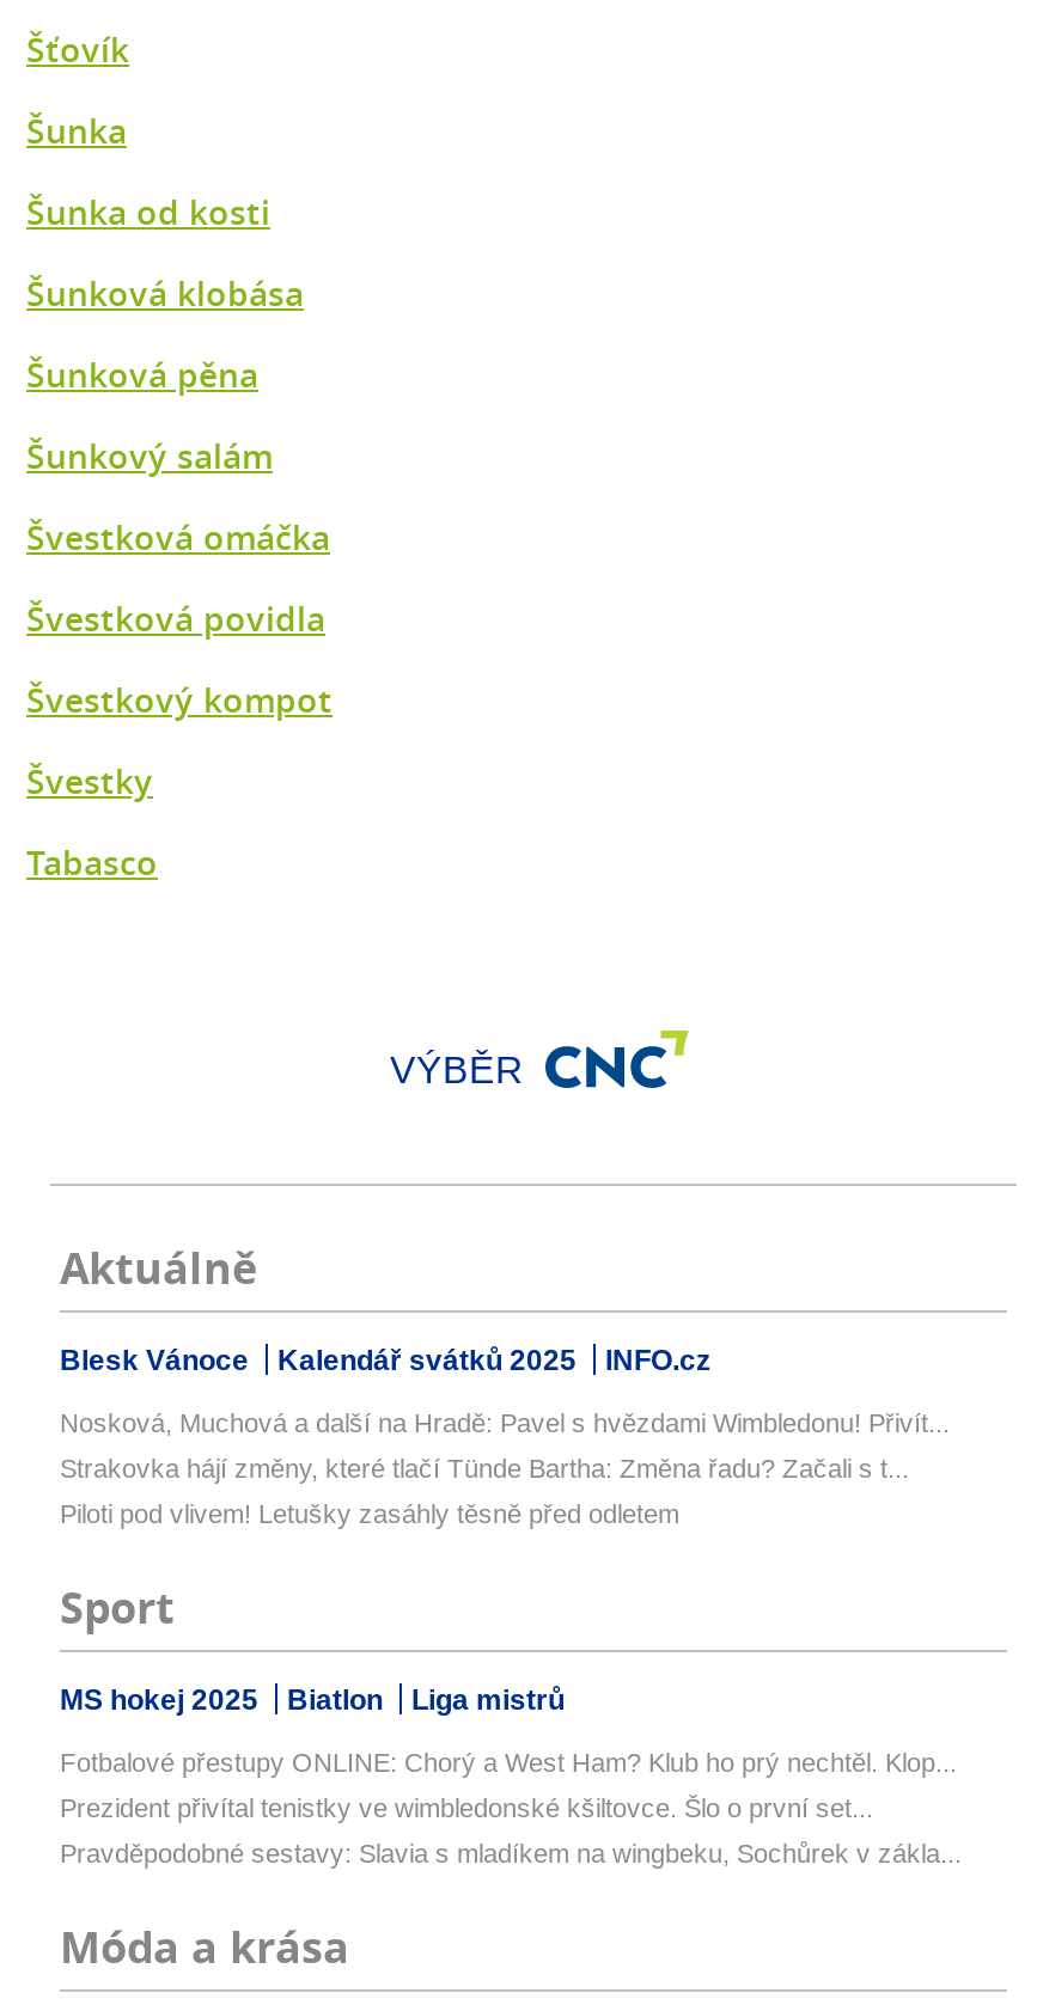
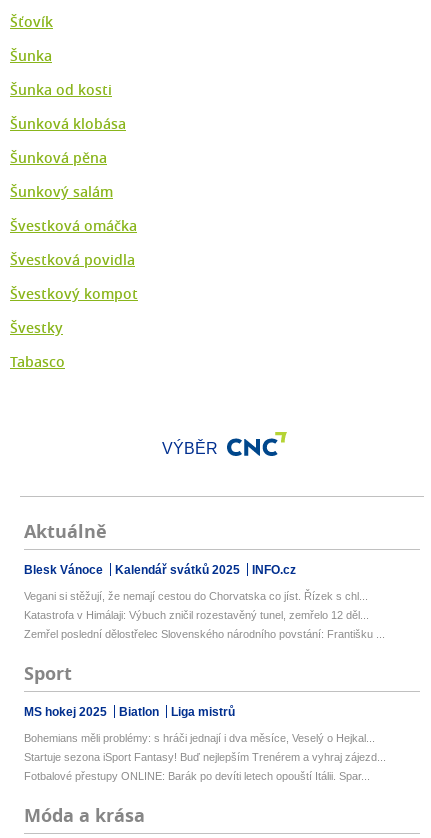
[60,1408,950,1437] Nosková, Muchová a další na Hradě: Pavel s hvězdami Wimbledonu! Přivít... -> [24,590,368,602] Vegani si stěžují, že nemají cestou do Chorvatska co jíst. Řízek s chl...
[60,1454,909,1483] Strakovka hájí změny, které tlačí Tünde Bartha: Změna řadu? Začali s t... -> [24,609,369,621] Katastrofa v Himálaji: Výbuch zničil rozestavěný tunel, zemřelo 12 děl...
[60,1499,679,1528] Piloti pod vlivem! Letušky zasáhly těsně před odletem -> [24,628,385,640] Zemřel poslední dělostřelec Slovenského národního povstání: Františku ...
[60,1748,957,1777] Fotbalové přestupy ONLINE: Chorý a West Ham? Klub ho prý nechtěl. Klop... -> [24,732,375,744] Bohemians měli problémy: s hráči jednají i dva měsíce, Veselý o Hejkal...
[60,1794,873,1822] Prezident přivítal tenistky ve wimbledonské kšiltovce. Šlo o první set... -> [24,751,386,763] Startuje sezona iSport Fantasy! Buď nejlepším Trenérem a vyhraj zájezd...
[60,1839,962,1868] Pravděpodobné sestavy: Slavia s mladíkem na wingbeku, Sochůrek v zákla... -> [24,770,370,782] Fotbalové přestupy ONLINE: Barák po devíti letech opouští Itálii. Spar...

